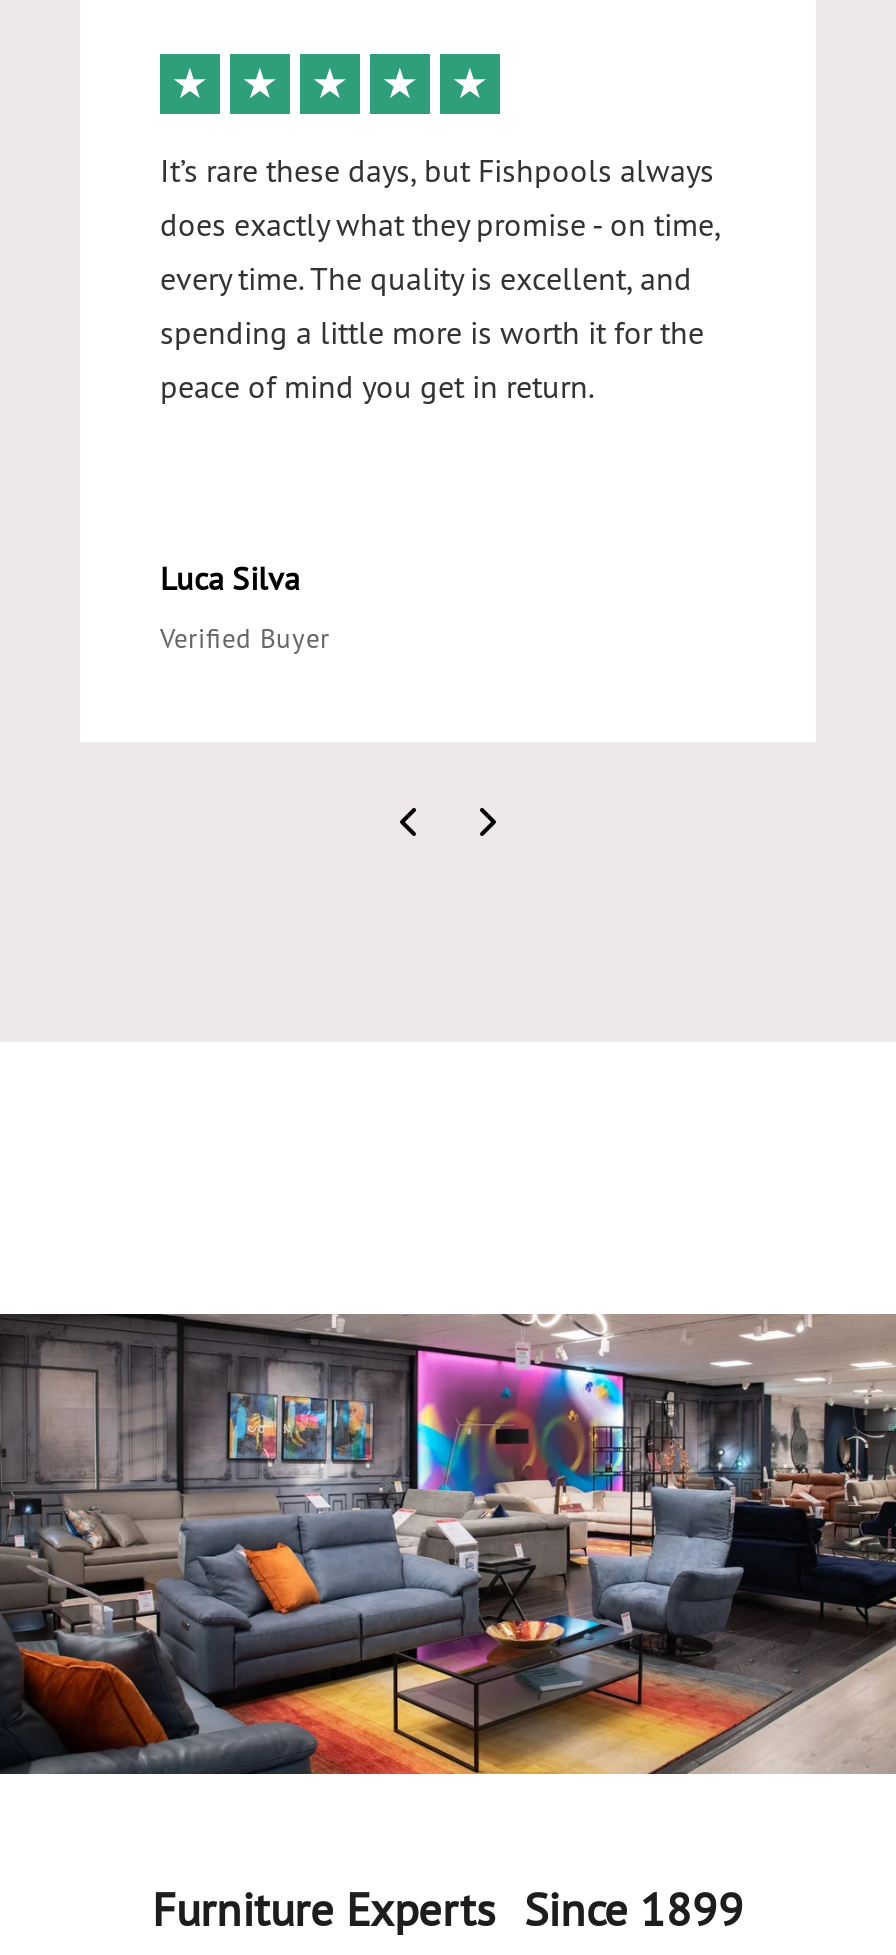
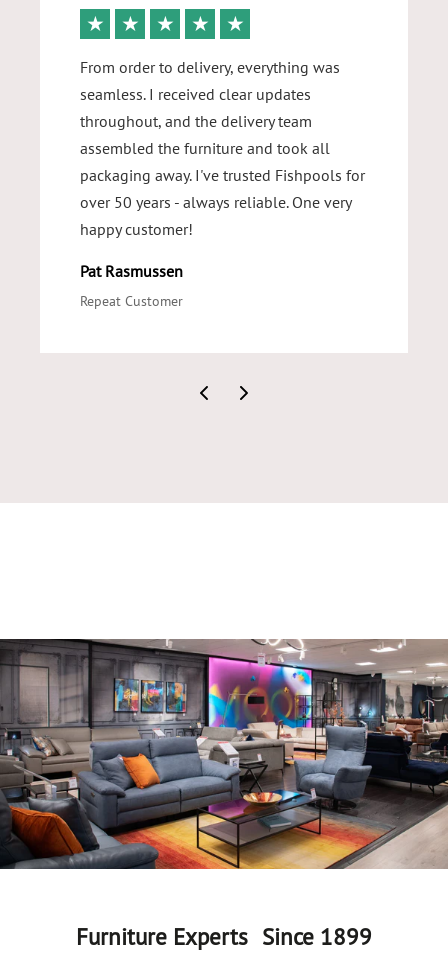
[160,149,720,405] It’s rare these days, but Fishpools always | does exactly what they promise - on time, | every time. The quality is excellent, and | spending a little more is worth it for the | peace of mind you get in return. -> [80,56,365,238] From order to delivery, everything was | seamless. I received clear updates | throughout, and the delivery team | assembled the furniture and took all | packaging away. I've trusted Fishpools for | over 50 years - always reliable. One very | happy customer!
[160,557,300,597] Luca Silva -> [80,260,183,280] Pat Rasmussen
[160,619,330,655] Verified Buyer -> [80,291,183,309] Repeat Customer

